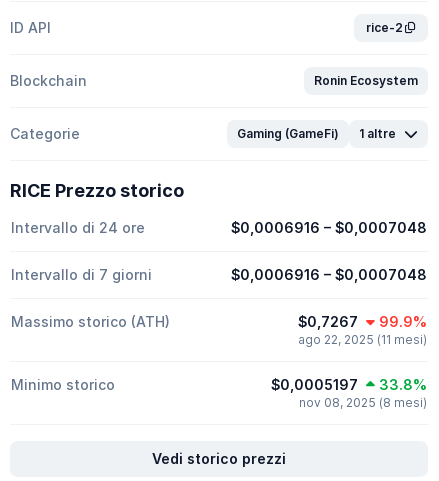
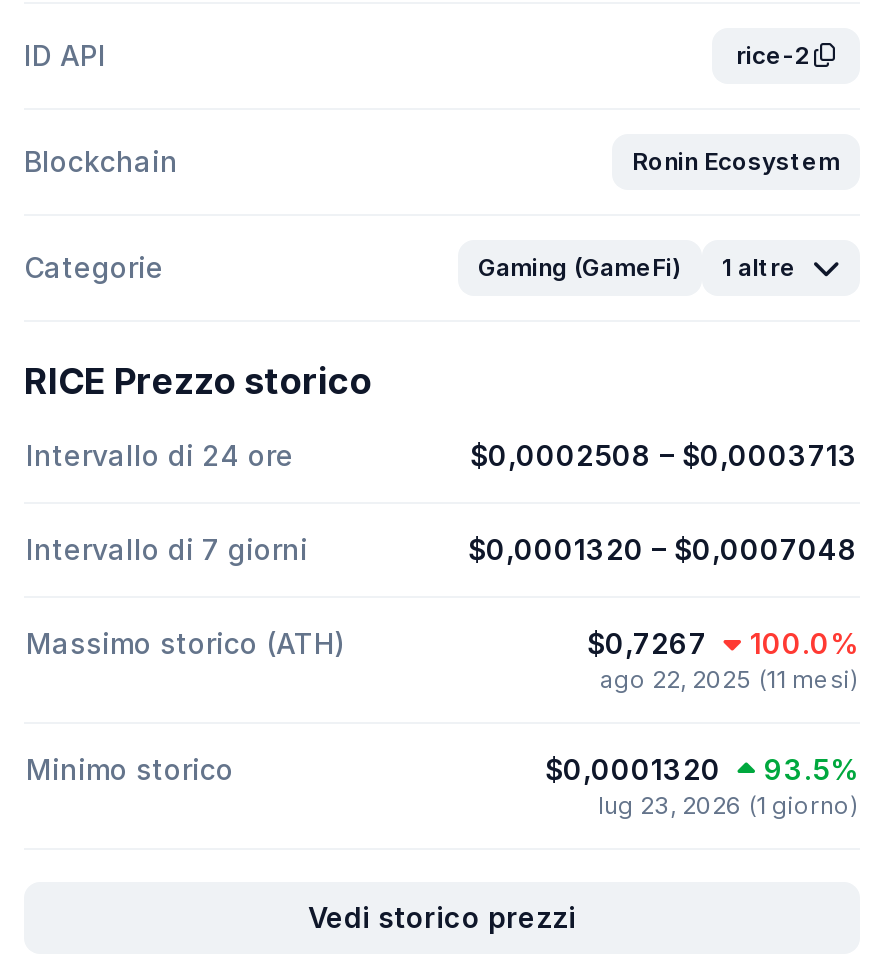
[231,219,427,236] $0,0006916 – $0,0007048 -> [470,438,858,472] $0,0002508 – $0,0003713
[231,266,427,283] $0,0006916 – $0,0007048 -> [468,532,858,566] $0,0001320 – $0,0007048
[297,313,427,330] $0,7267 99.9% -> [587,626,858,660] $0,7267 100.0%
[270,376,427,410] $0,0005197 | 33.8% | nov 08, 2025 (8 mesi) -> [545,752,858,820] $0,0001320 | 93.5% | lug 23, 2026 (1 giorno)

